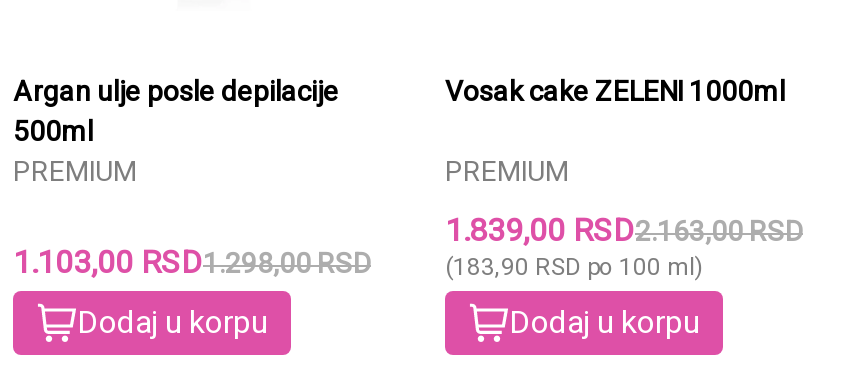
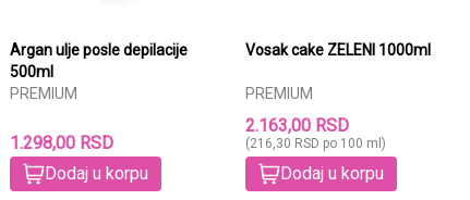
[445,211,803,281] 1.839,00 RSD2.163,00 RSD | (183,90 RSD po 100 ml) -> [245,115,386,151] 2.163,00 RSD | (216,30 RSD po 100 ml)
[13,243,371,281] 1.103,00 RSD1.298,00 RSD -> [10,132,113,153] 1.298,00 RSD

